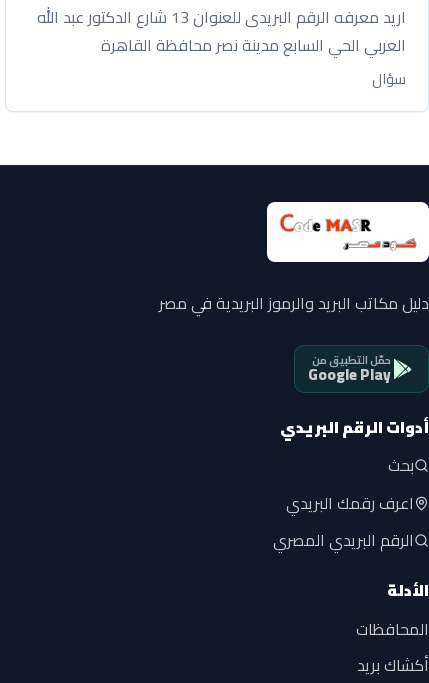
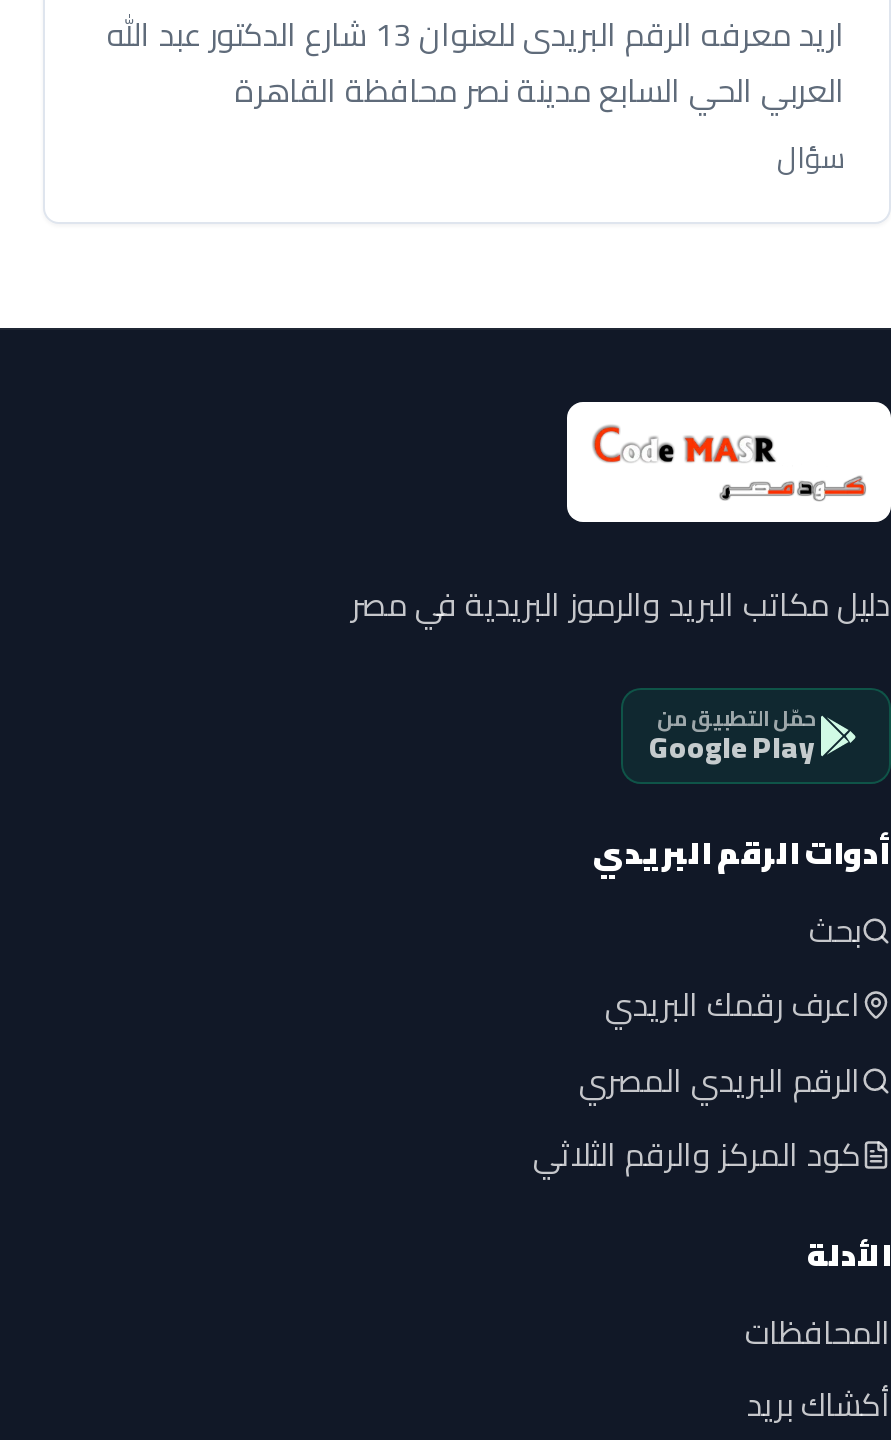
none -> [533,1124,861,1184] كود المركز والرقم الثلاثي

